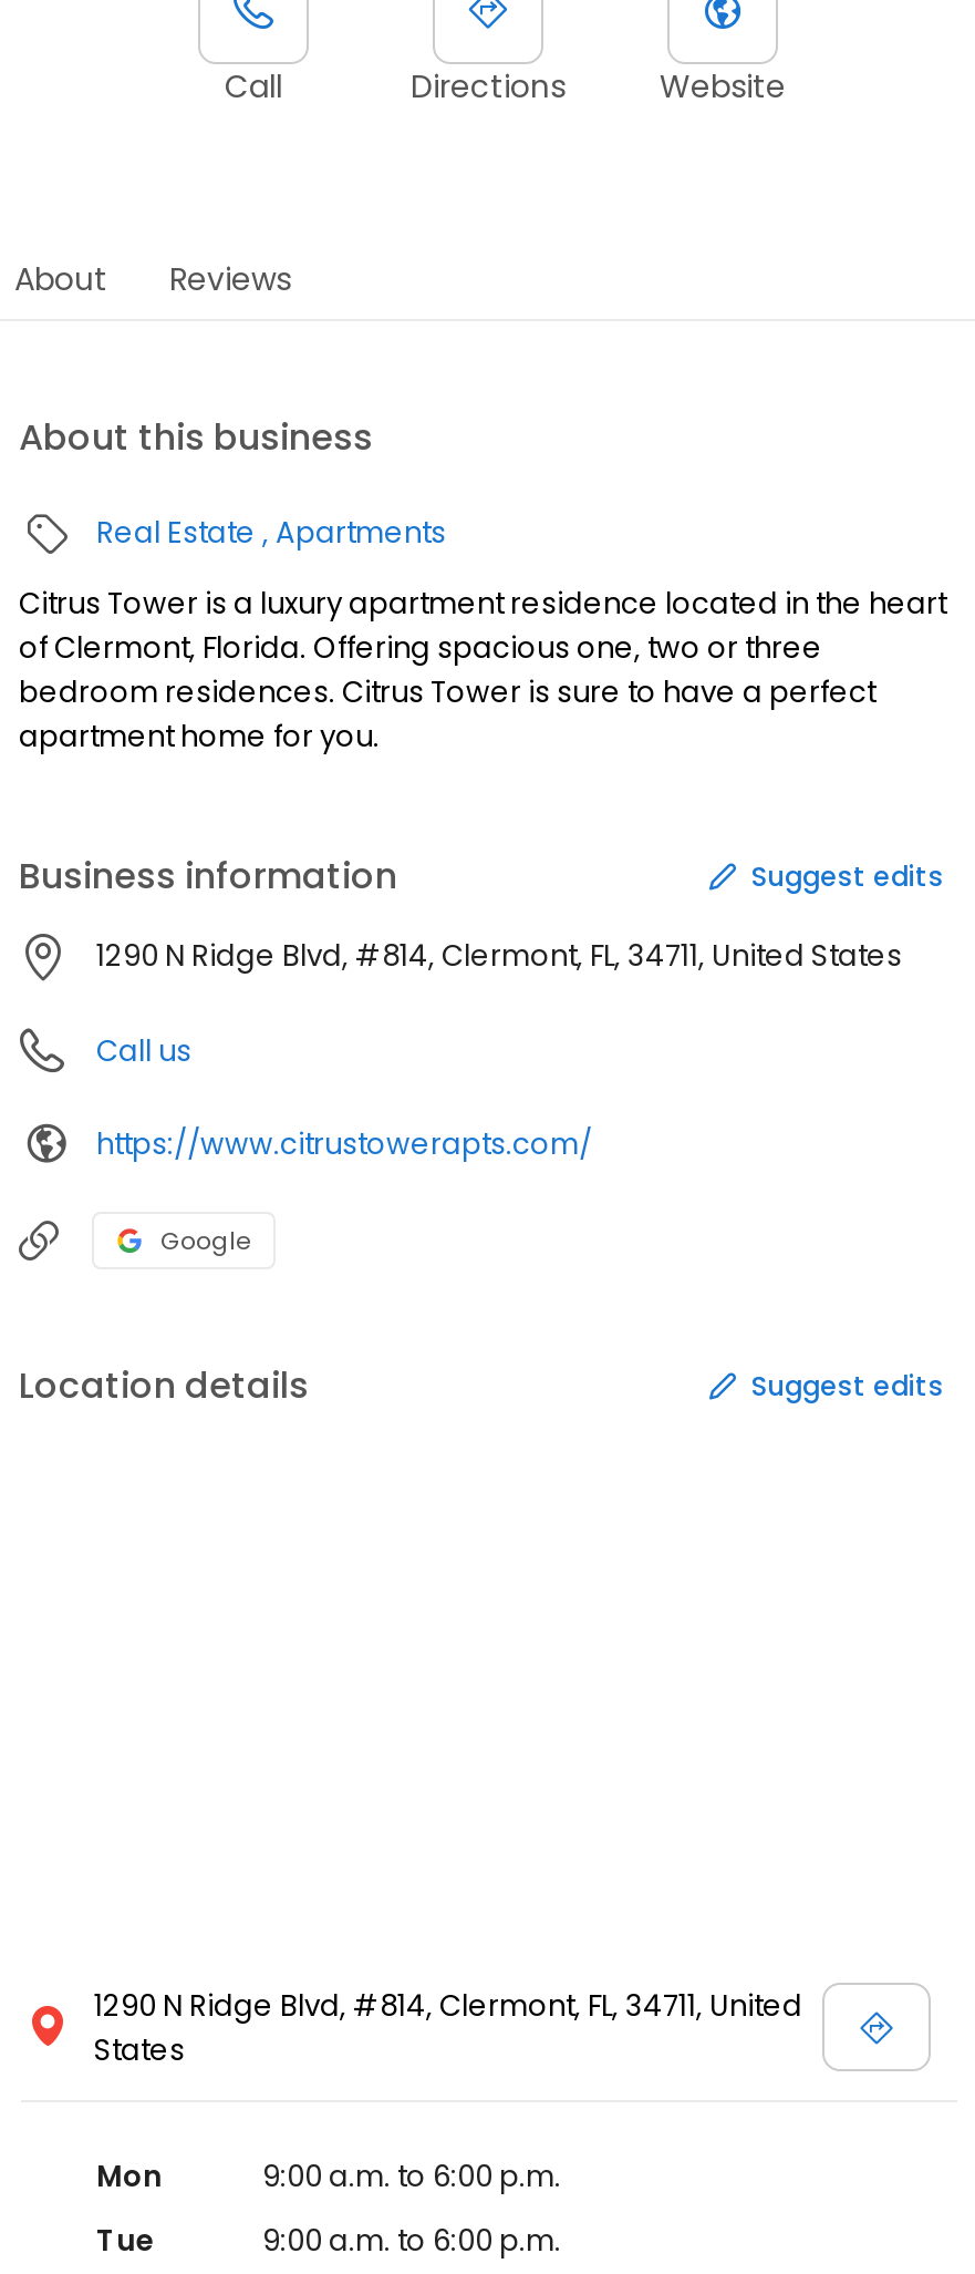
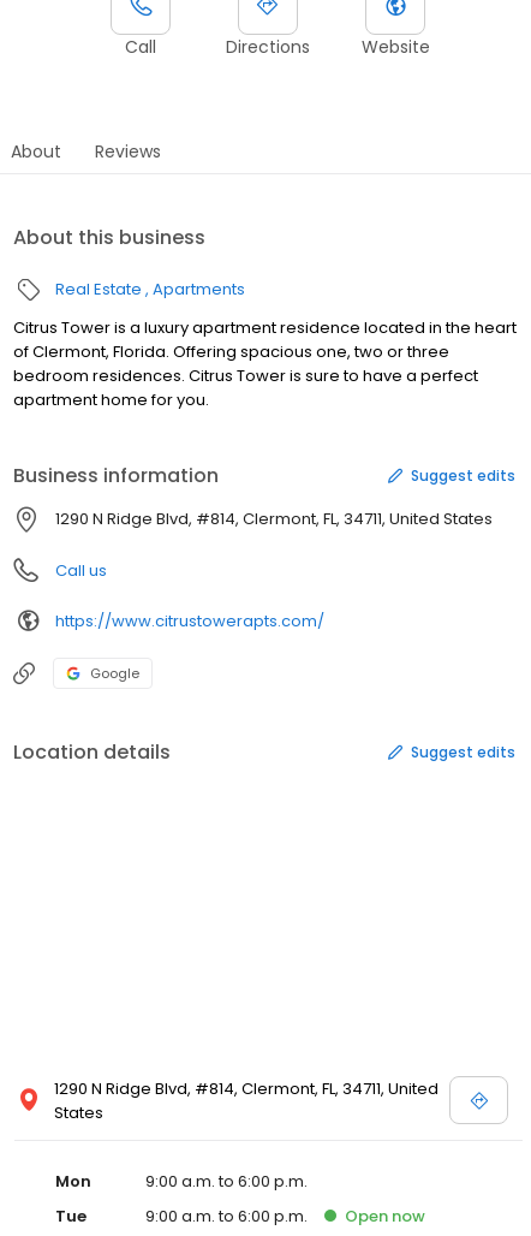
none -> [345,1205,425,1228] Open now

